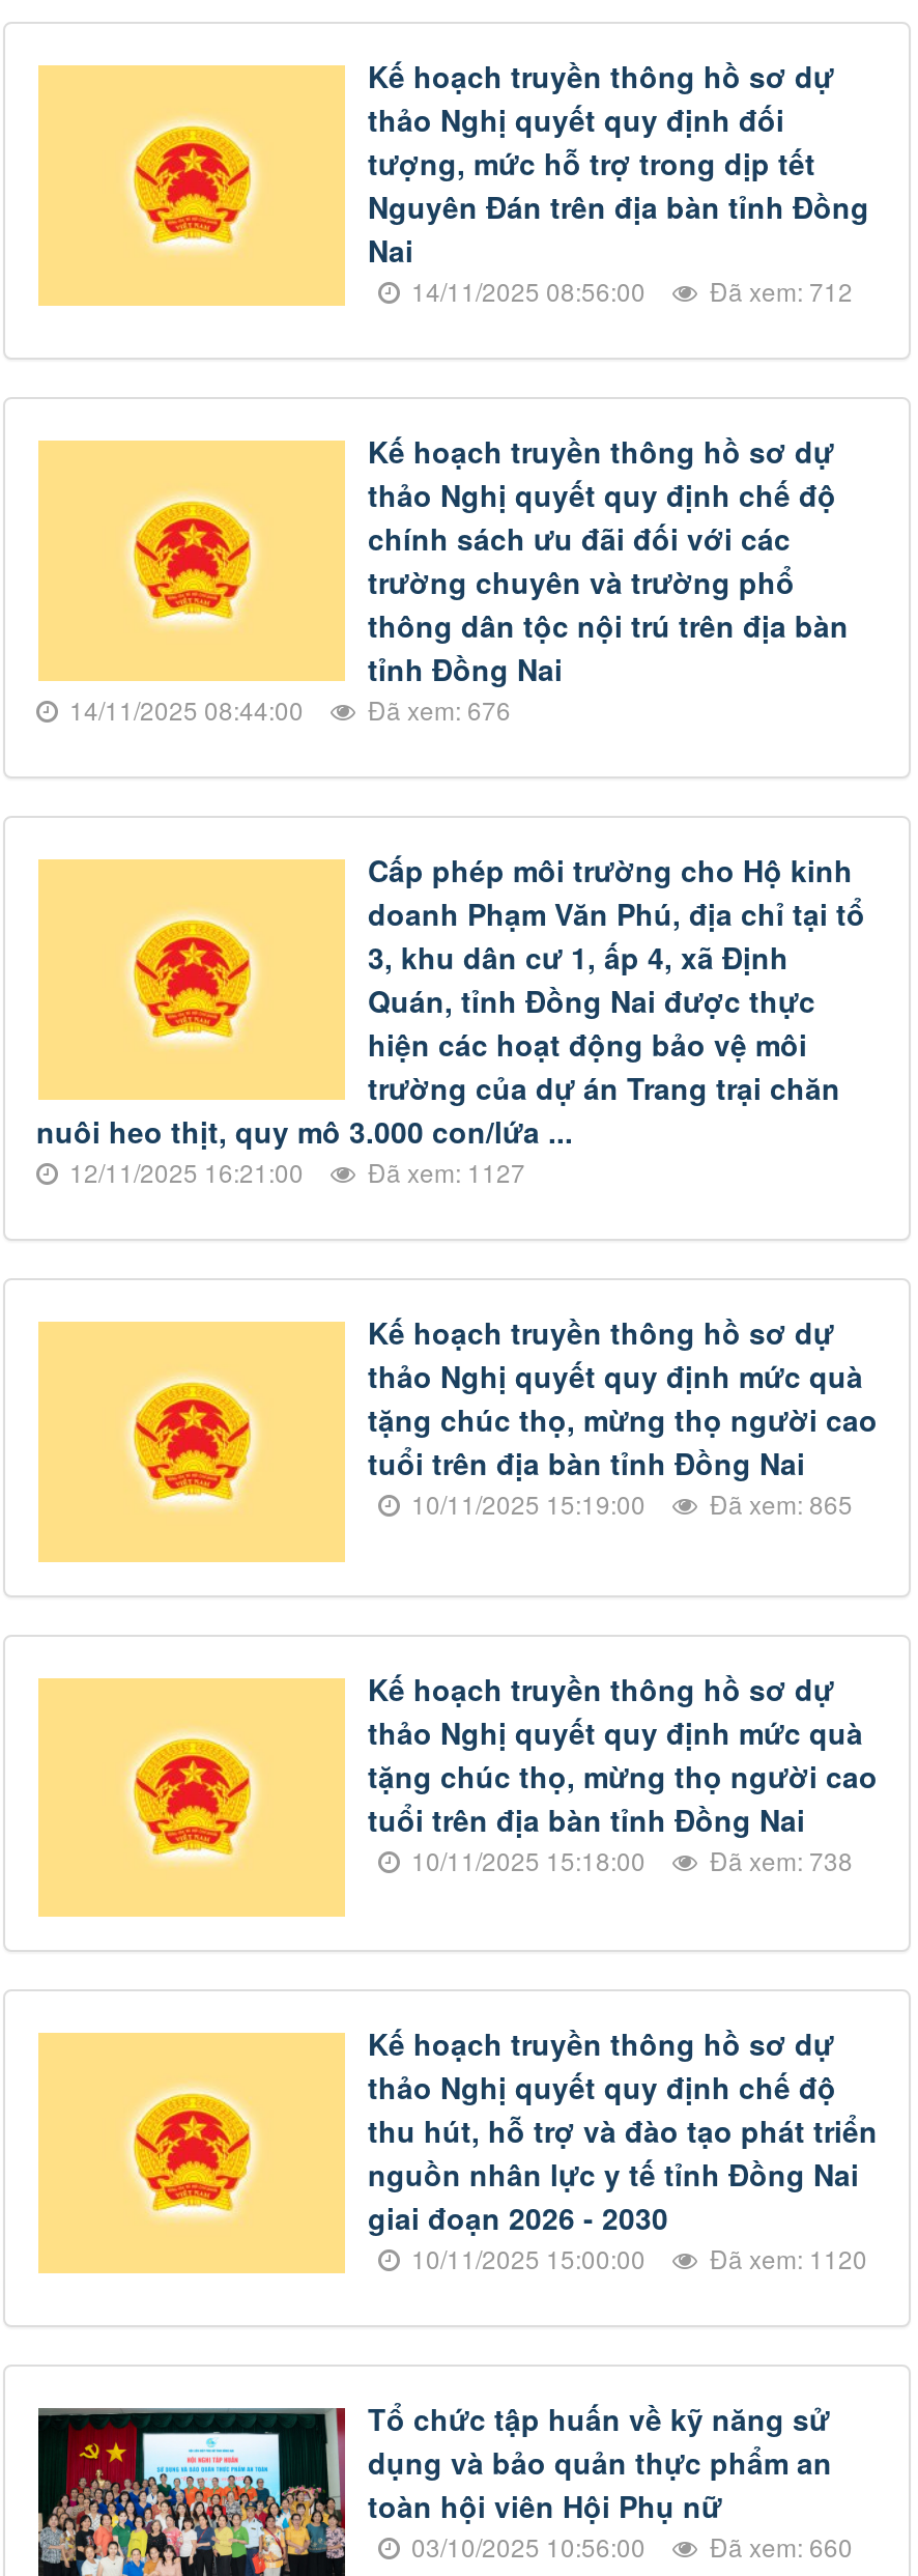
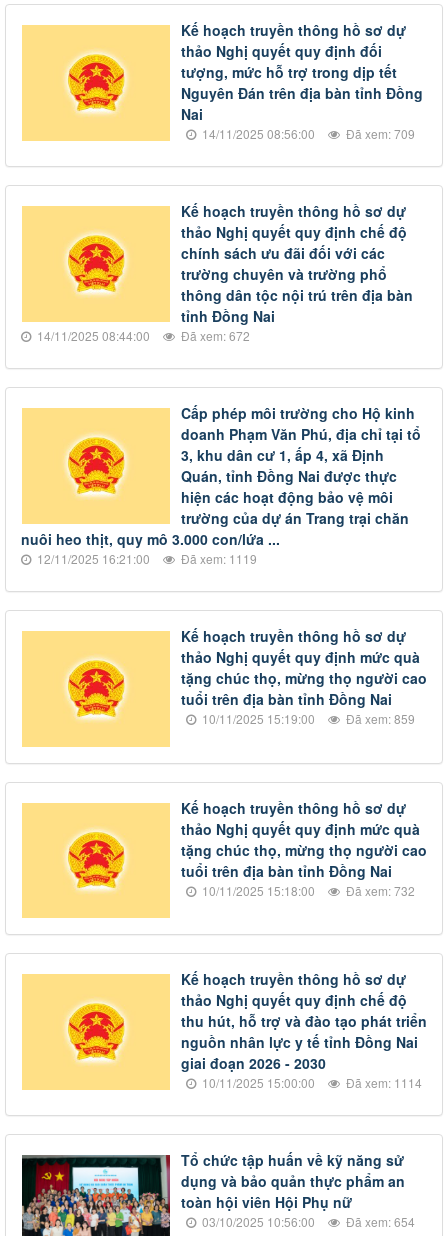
[405,272,853,307] 14/11/2025 08:56:00 Đã xem: 712 -> [199,125,415,142] 14/11/2025 08:56:00 Đã xem: 709
[63,691,511,726] 14/11/2025 08:44:00 Đã xem: 676 -> [34,327,250,344] 14/11/2025 08:44:00 Đã xem: 672
[63,1153,525,1188] 12/11/2025 16:21:00 Đã xem: 1127 -> [34,550,257,567] 12/11/2025 16:21:00 Đã xem: 1119
[405,1485,853,1520] 10/11/2025 15:19:00 Đã xem: 865 -> [199,710,415,727] 10/11/2025 15:19:00 Đã xem: 859
[405,1841,853,1876] 10/11/2025 15:18:00 Đã xem: 738 -> [199,881,415,898] 10/11/2025 15:18:00 Đã xem: 732
[405,2241,867,2276] 10/11/2025 15:00:00 Đã xem: 1120 -> [199,1074,422,1091] 10/11/2025 15:00:00 Đã xem: 1114
[405,2529,853,2564] 03/10/2025 10:56:00 Đã xem: 660 -> [199,1213,415,1230] 03/10/2025 10:56:00 Đã xem: 654

